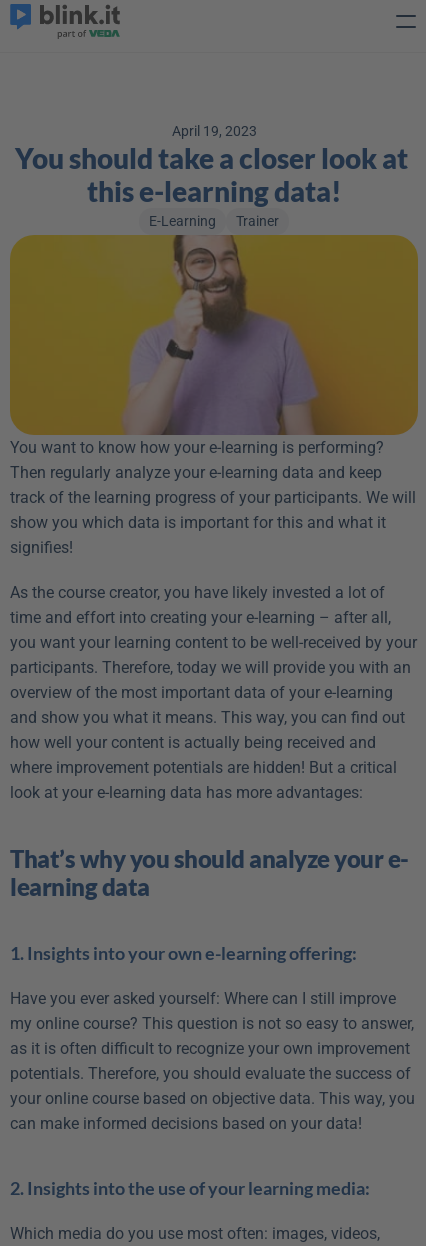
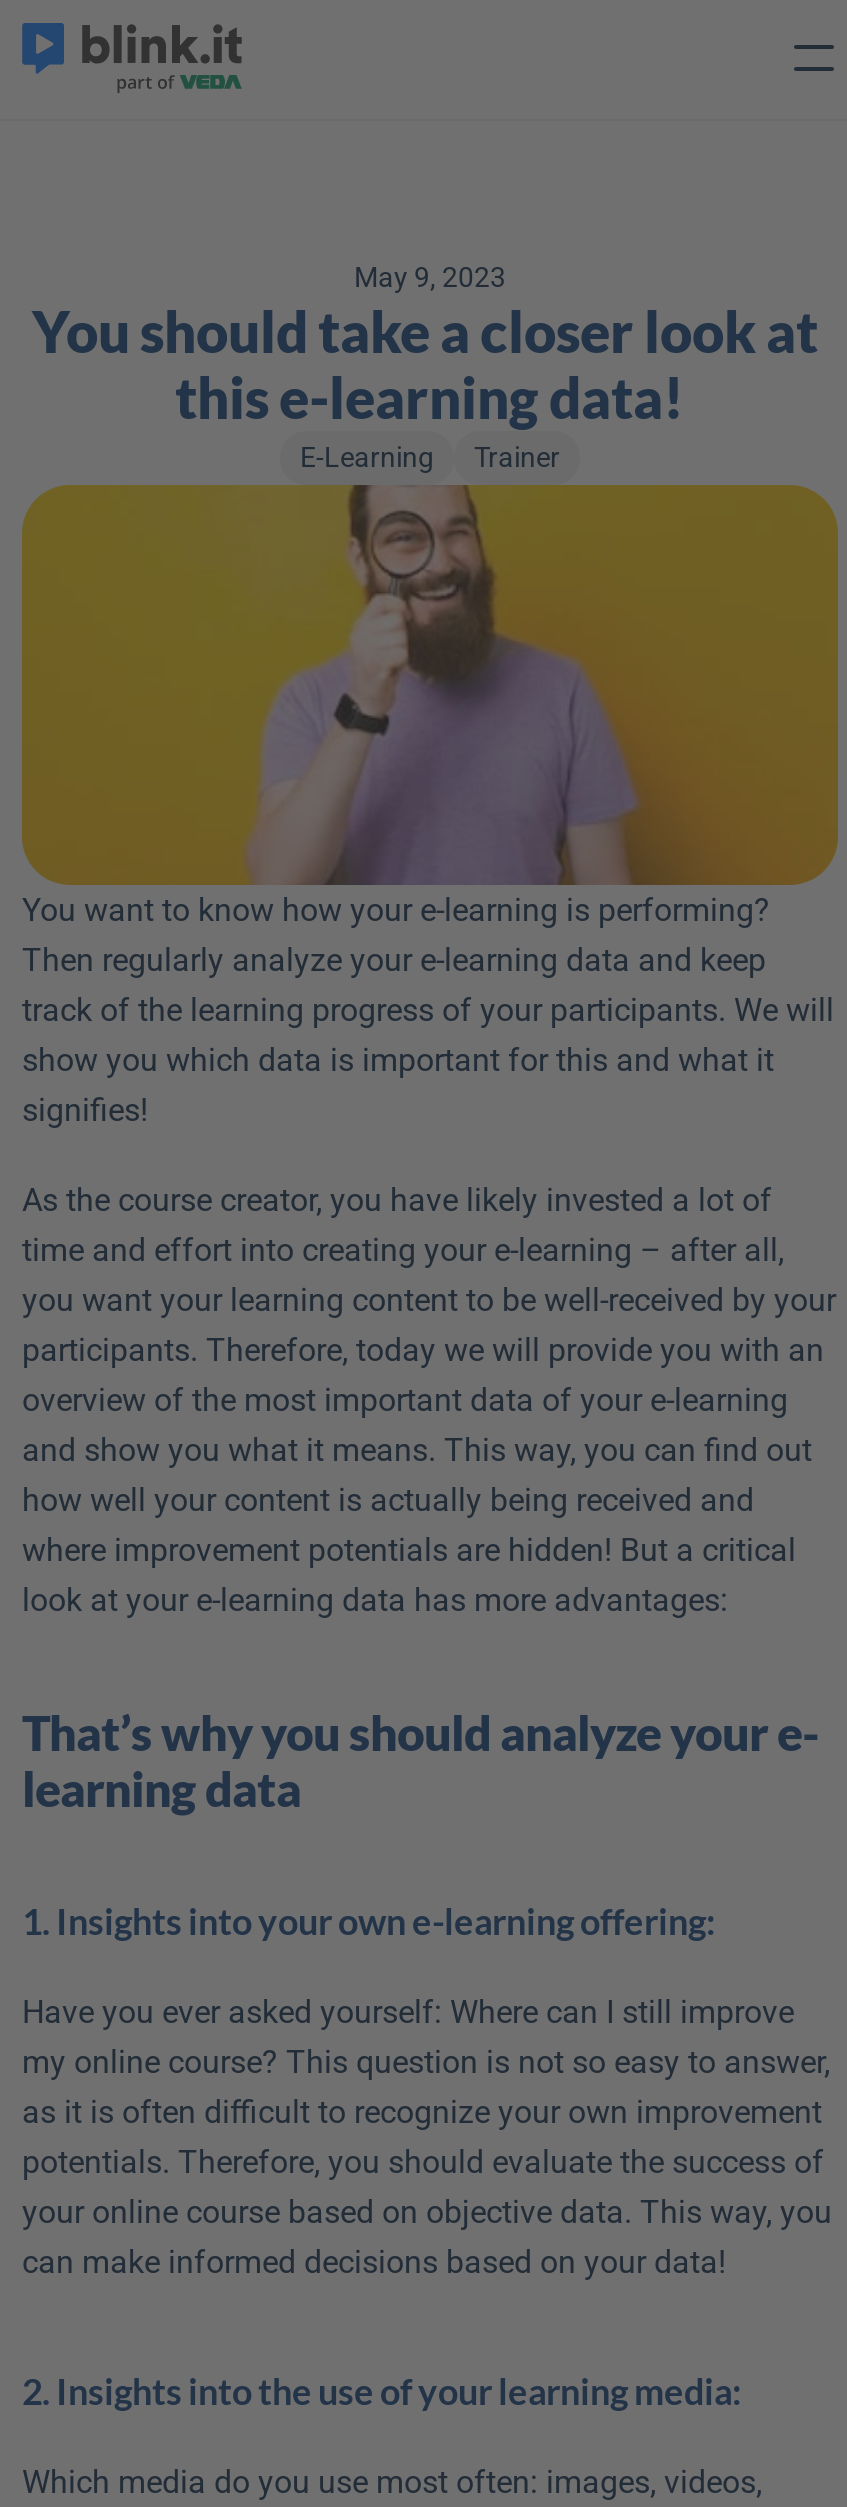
[171,123,256,139] April 19, 2023 -> [354,261,506,293] May 9, 2023

